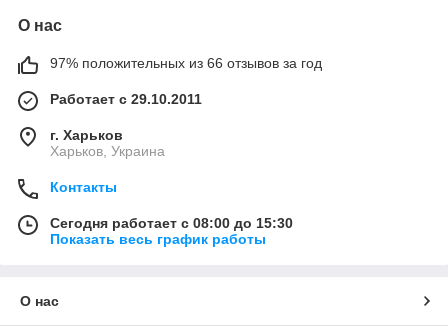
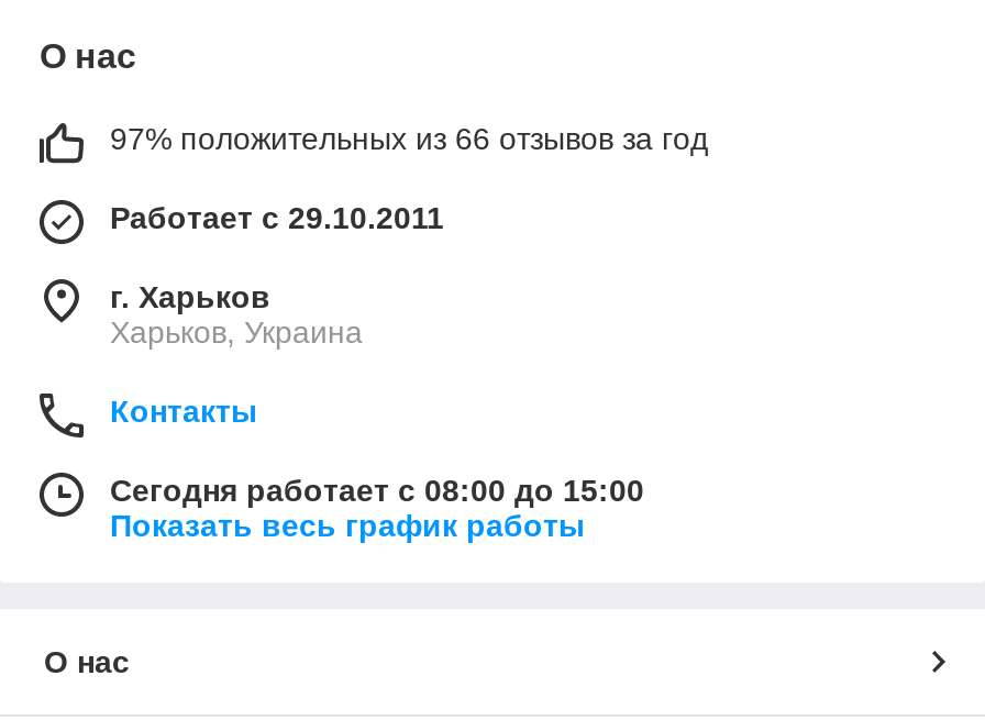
[50,215,293,231] Сегодня работает с 08:00 до 15:30 -> [110,472,644,507] Сегодня работает с 08:00 до 15:00

